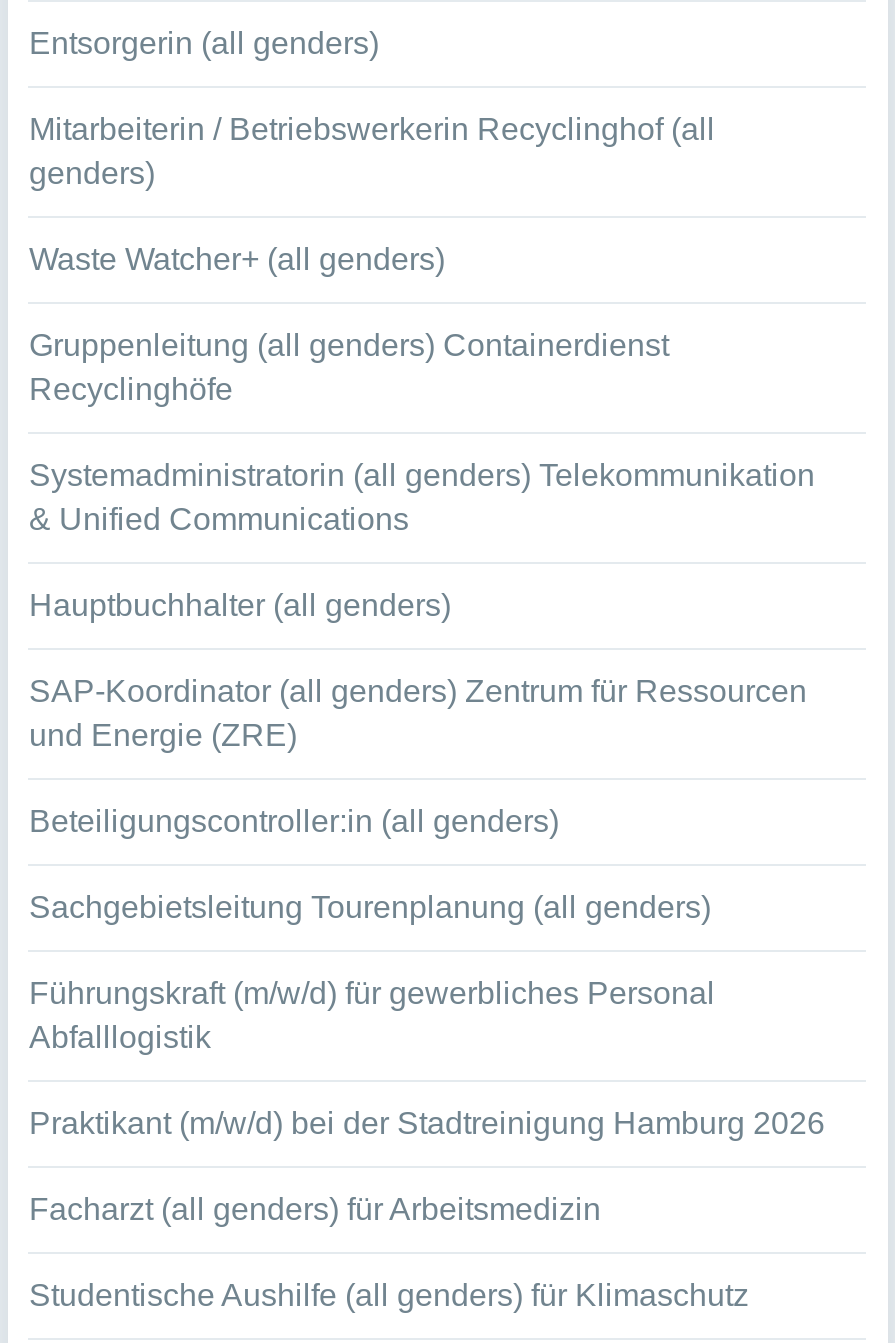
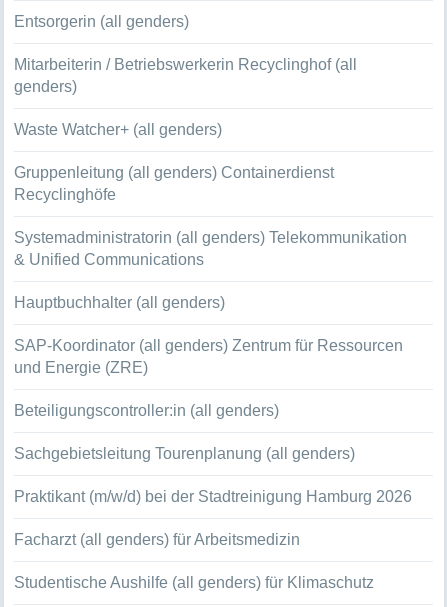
[29,976,715,1054] Führungskraft (m/w/d) für gewerbliches Personal | Abfalllogistik -> none

